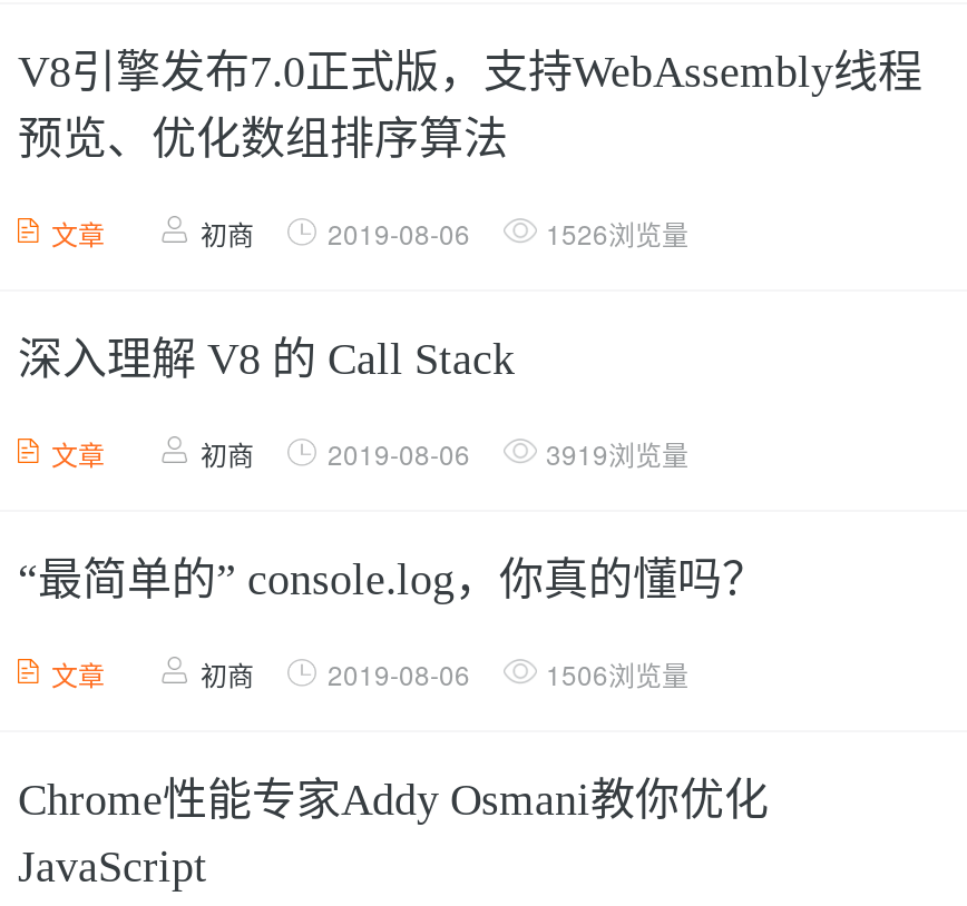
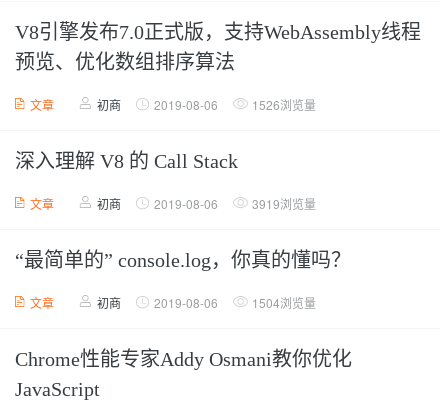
[201,654,688,692] 初商 2019-08-06 1506浏览量 -> [97,294,316,311] 初商 2019-08-06 1504浏览量

